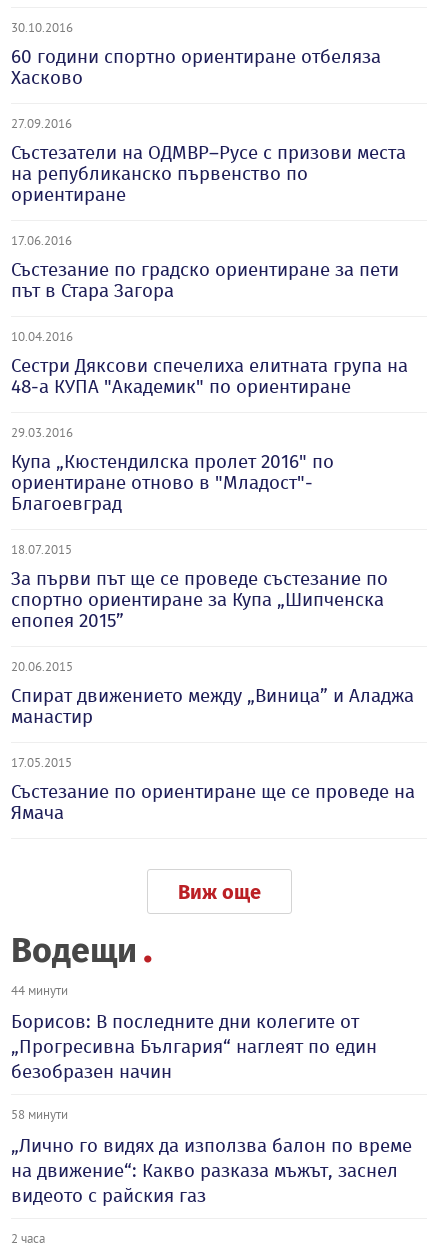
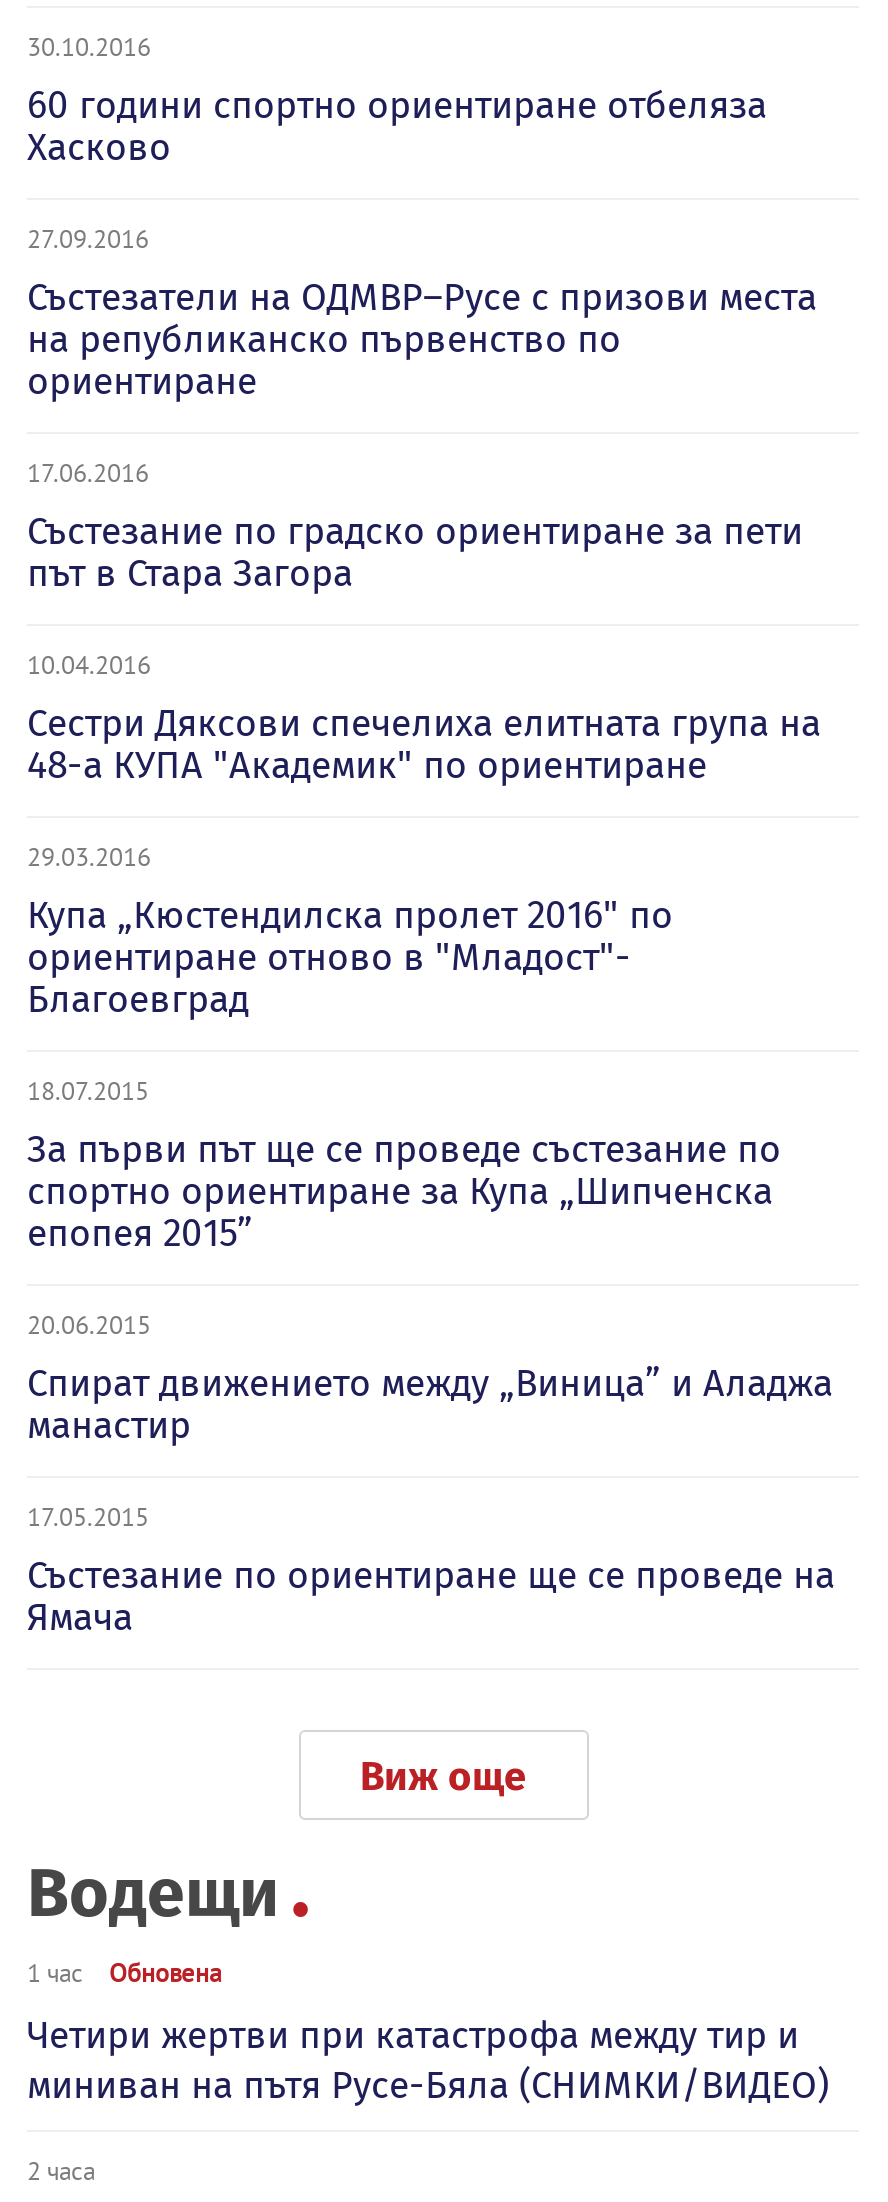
[11,982,412,1207] 44 минути | Борисов: В последните дни колегите от | „Прогресивна България“ наглеят по един | безобразен начин | 58 минути | „Лично го видях да използва балон по време | на движение“: Какво разказа мъжът, заснел | видеото с райския газ -> [27,1956,829,2108] 1 час | Обновена | Четири жертви при катастрофа между тир и | миниван на пътя Русе-Бяла (СНИМКИ/ВИДЕО)

